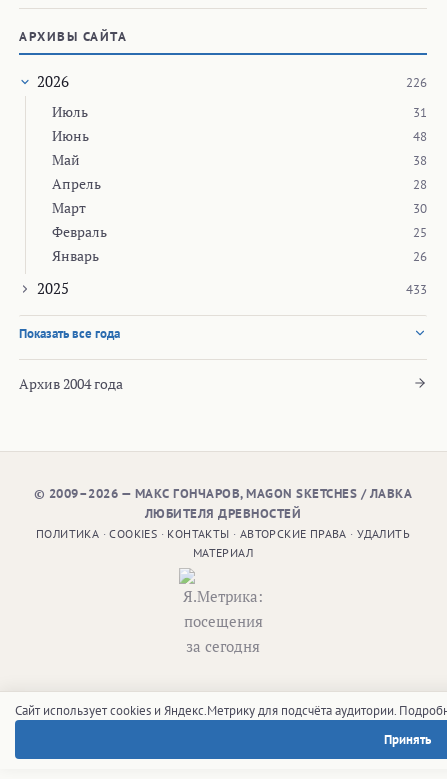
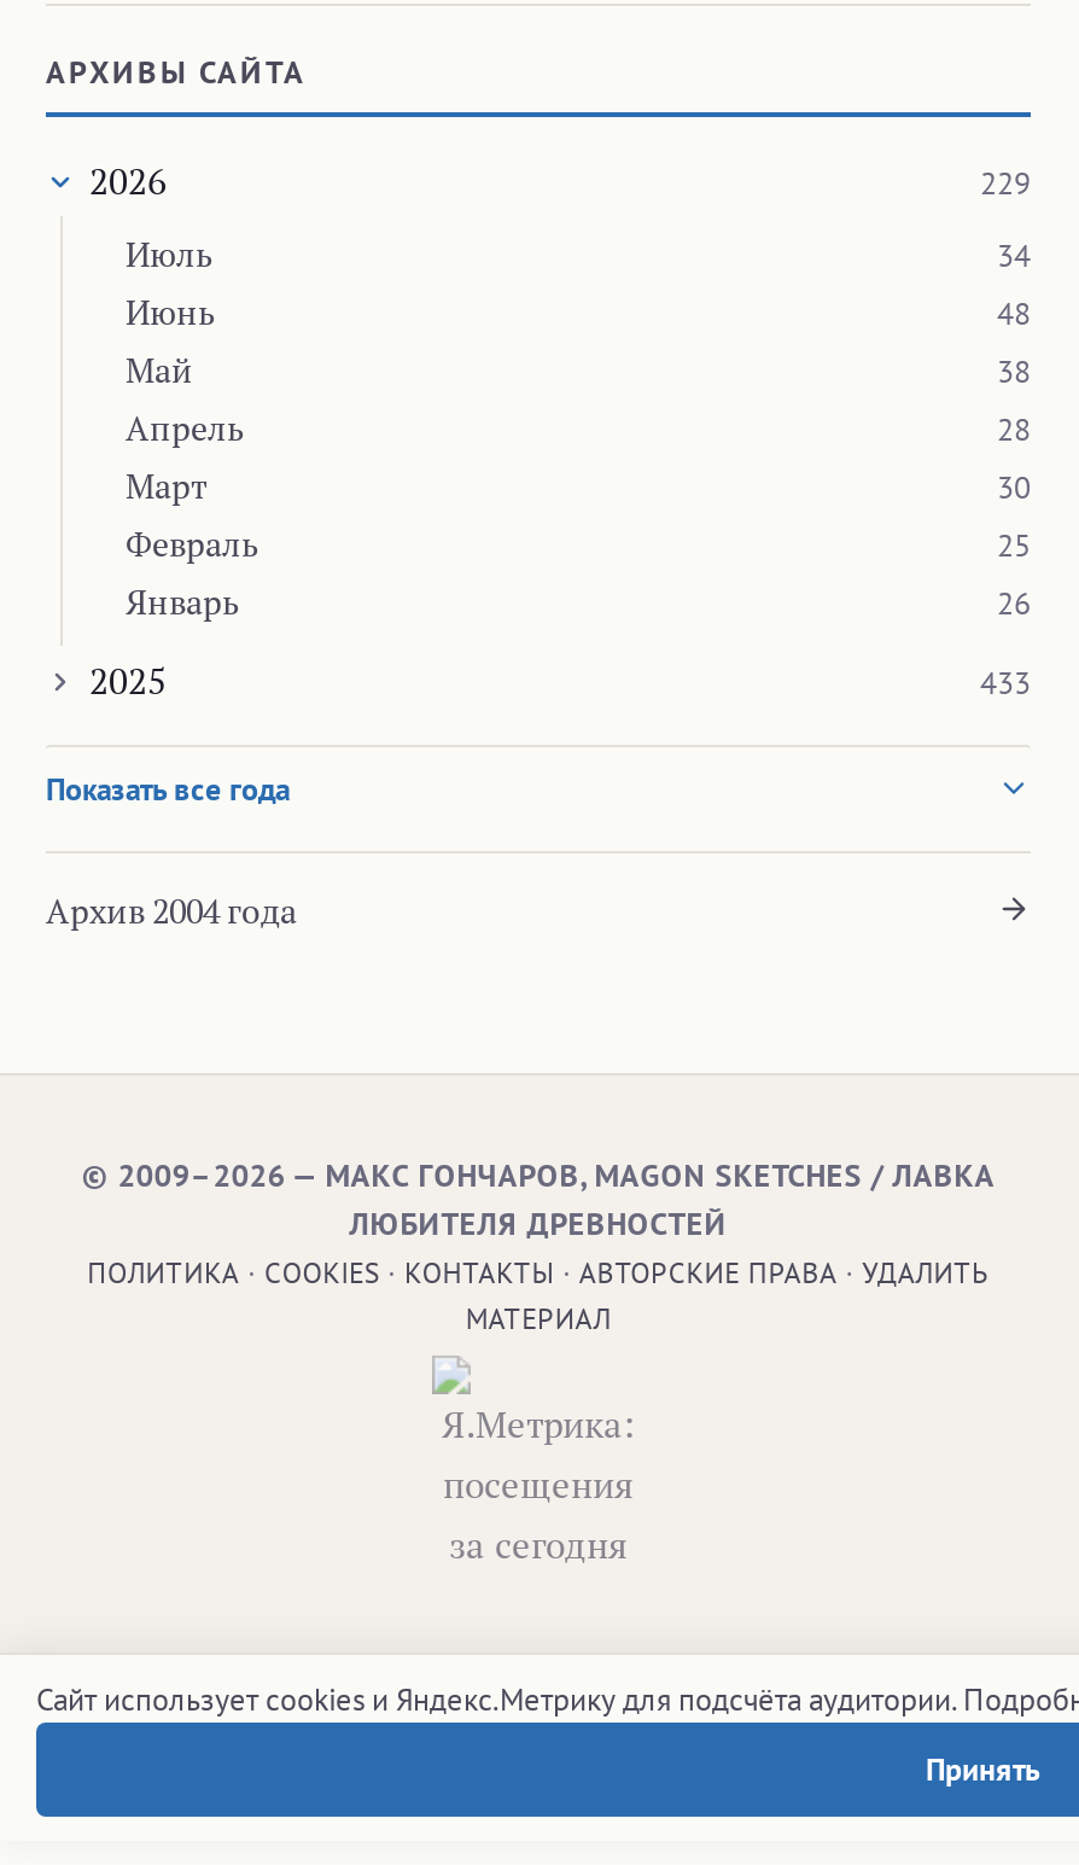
[406,74,427,91] 226 -> [980,163,1031,204] 229
[413,104,427,121] 31 -> [997,235,1031,276] 34

